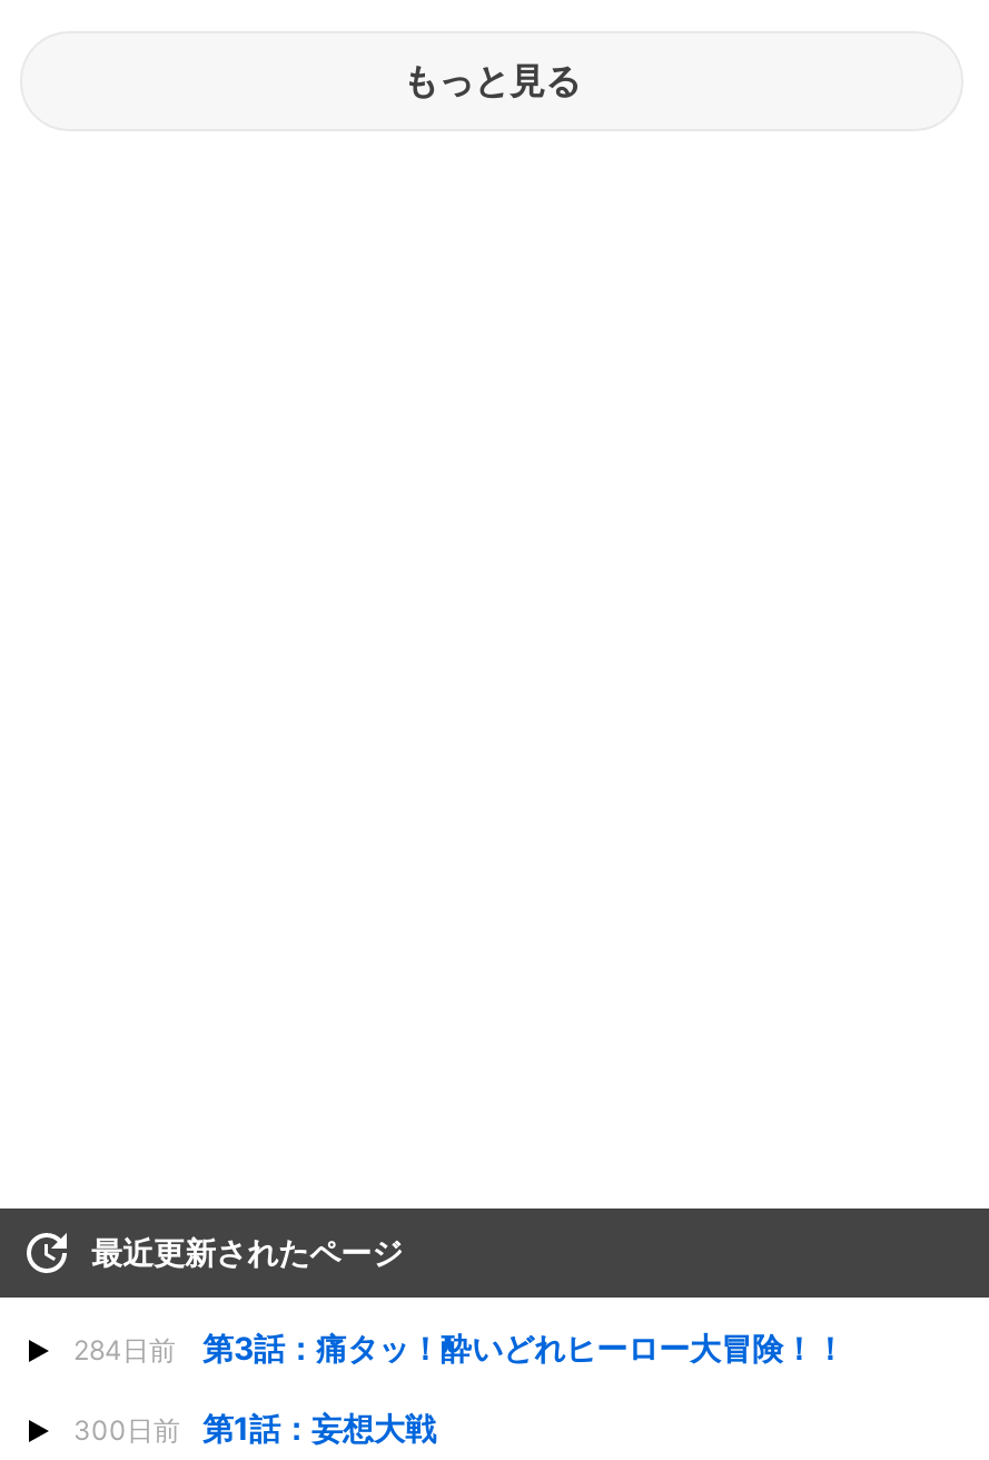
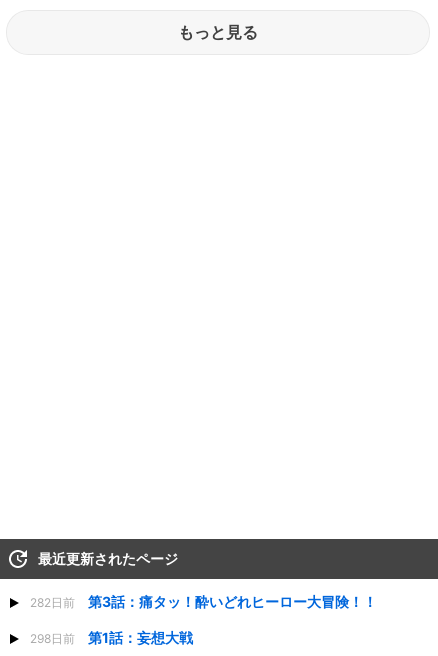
[73,1329,845,1367] 284日前 第3話：痛タッ！酔いどれヒーロー大冒険！！ -> [30,593,377,610] 282日前 第3話：痛タッ！酔いどれヒーロー大冒険！！
[73,1409,436,1447] 300日前 第1話：妄想大戦 -> [30,629,193,646] 298日前 第1話：妄想大戦

